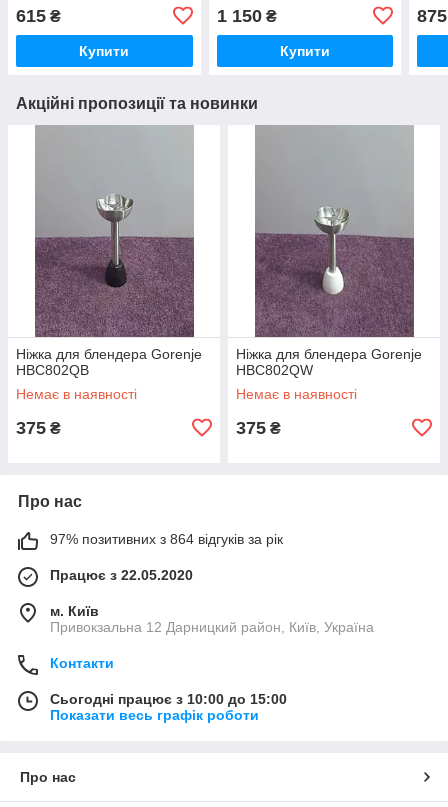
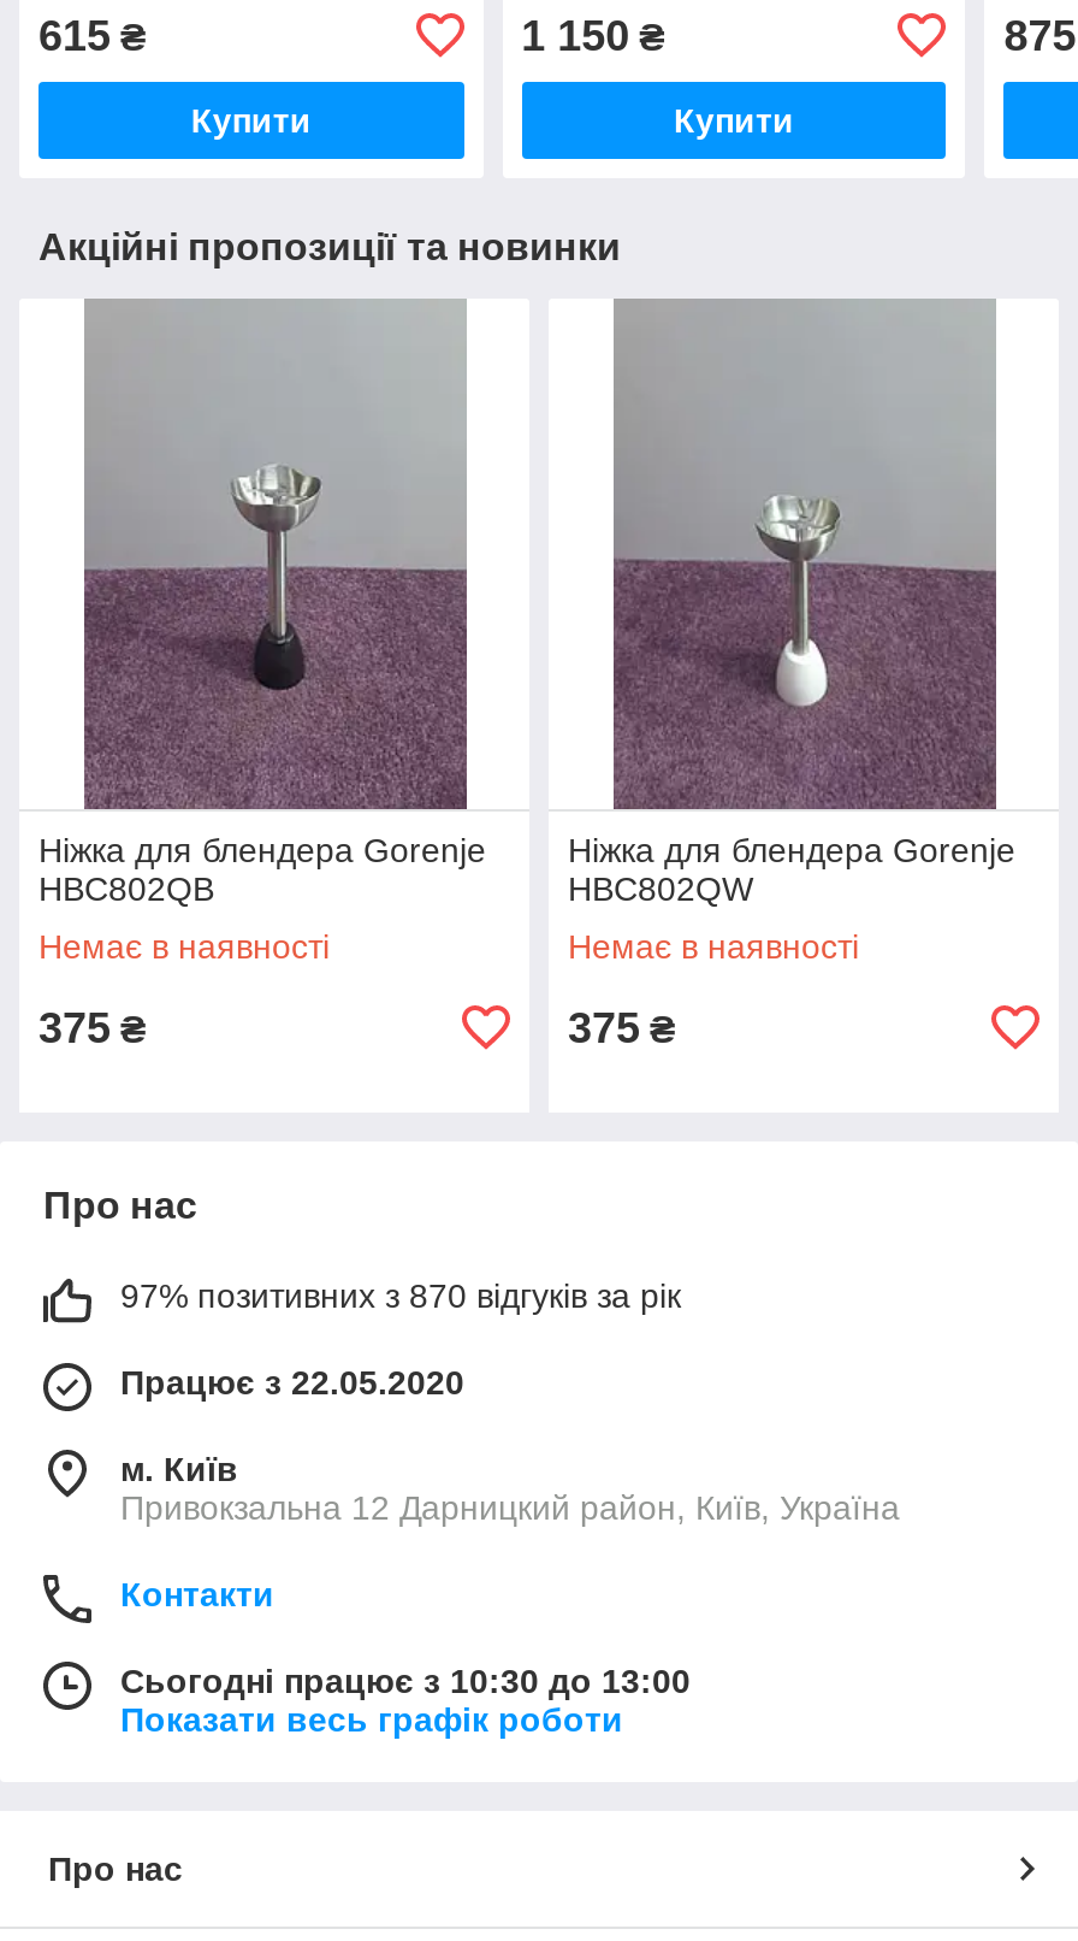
[50,531,283,547] 97% позитивних з 864 відгуків за рік -> [120,1276,681,1314] 97% позитивних з 870 відгуків за рік
[50,691,287,707] Сьогодні працює з 10:00 до 15:00 -> [120,1661,691,1700] Сьогодні працює з 10:30 до 13:00

